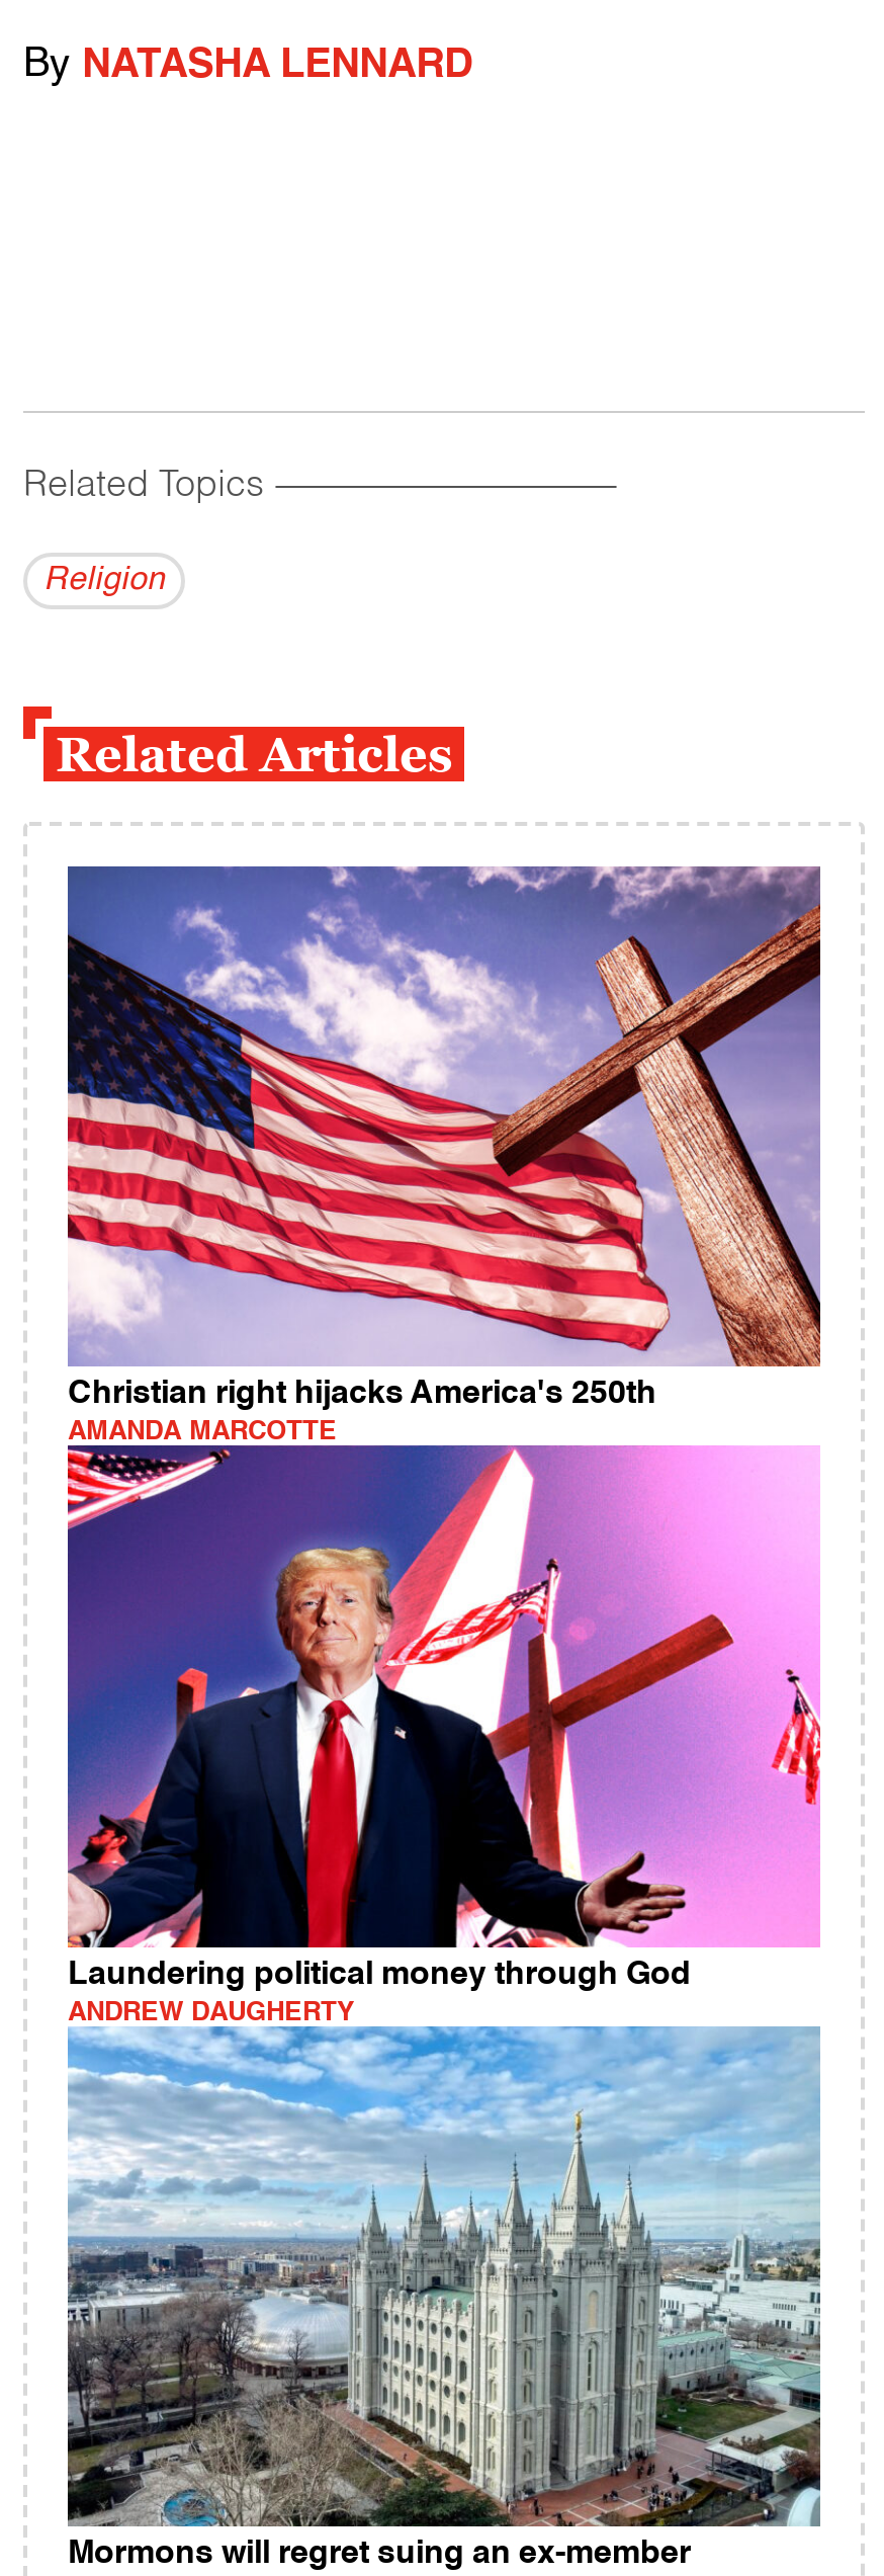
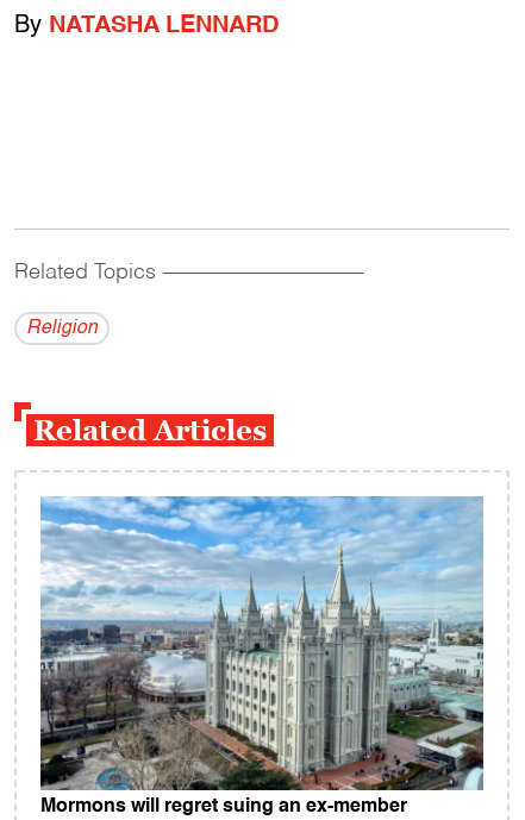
[66,864,822,1446] [image] | Christian right hijacks America's 250th | AMANDA MARCOTTE -> none
[66,1443,822,2026] [image] | Laundering political money through God | ANDREW DAUGHERTY -> none

